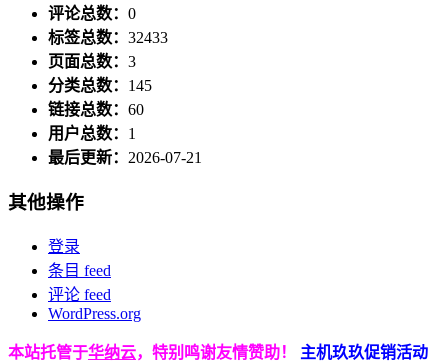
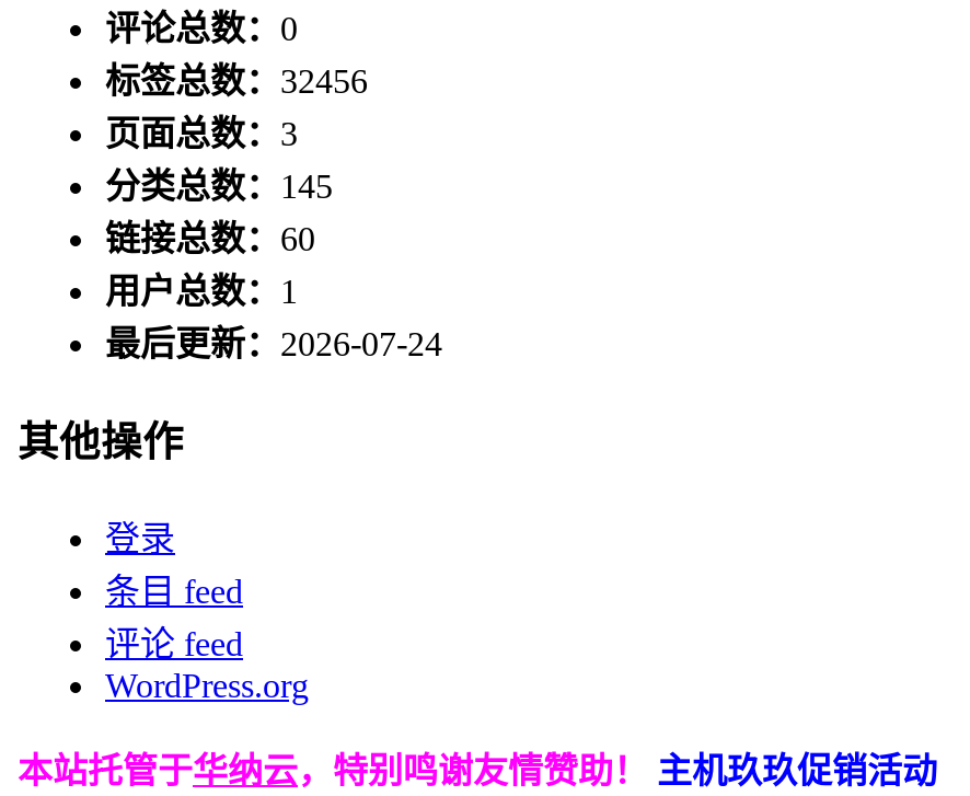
[48,29,168,46] 标签总数：32433 -> [105,63,368,100] 标签总数：32456
[48,149,202,166] 最后更新：2026-07-21 -> [105,326,442,363] 最后更新：2026-07-24

